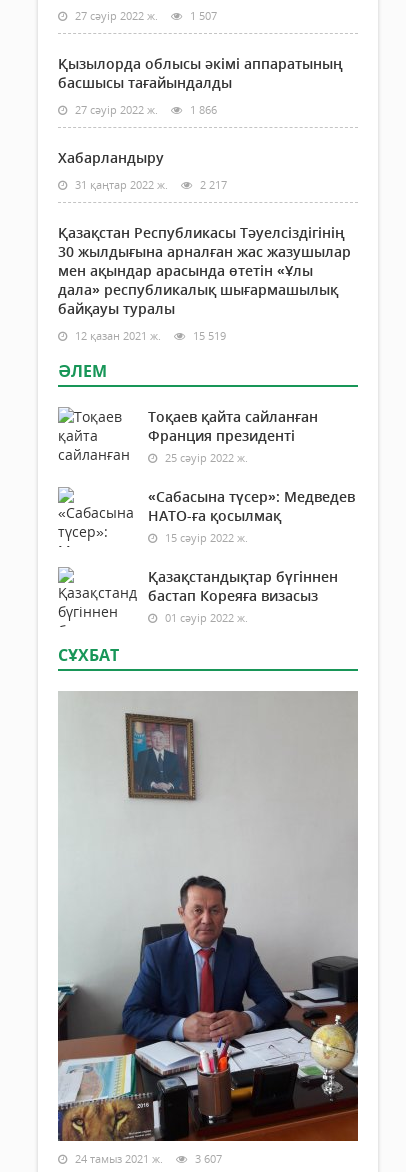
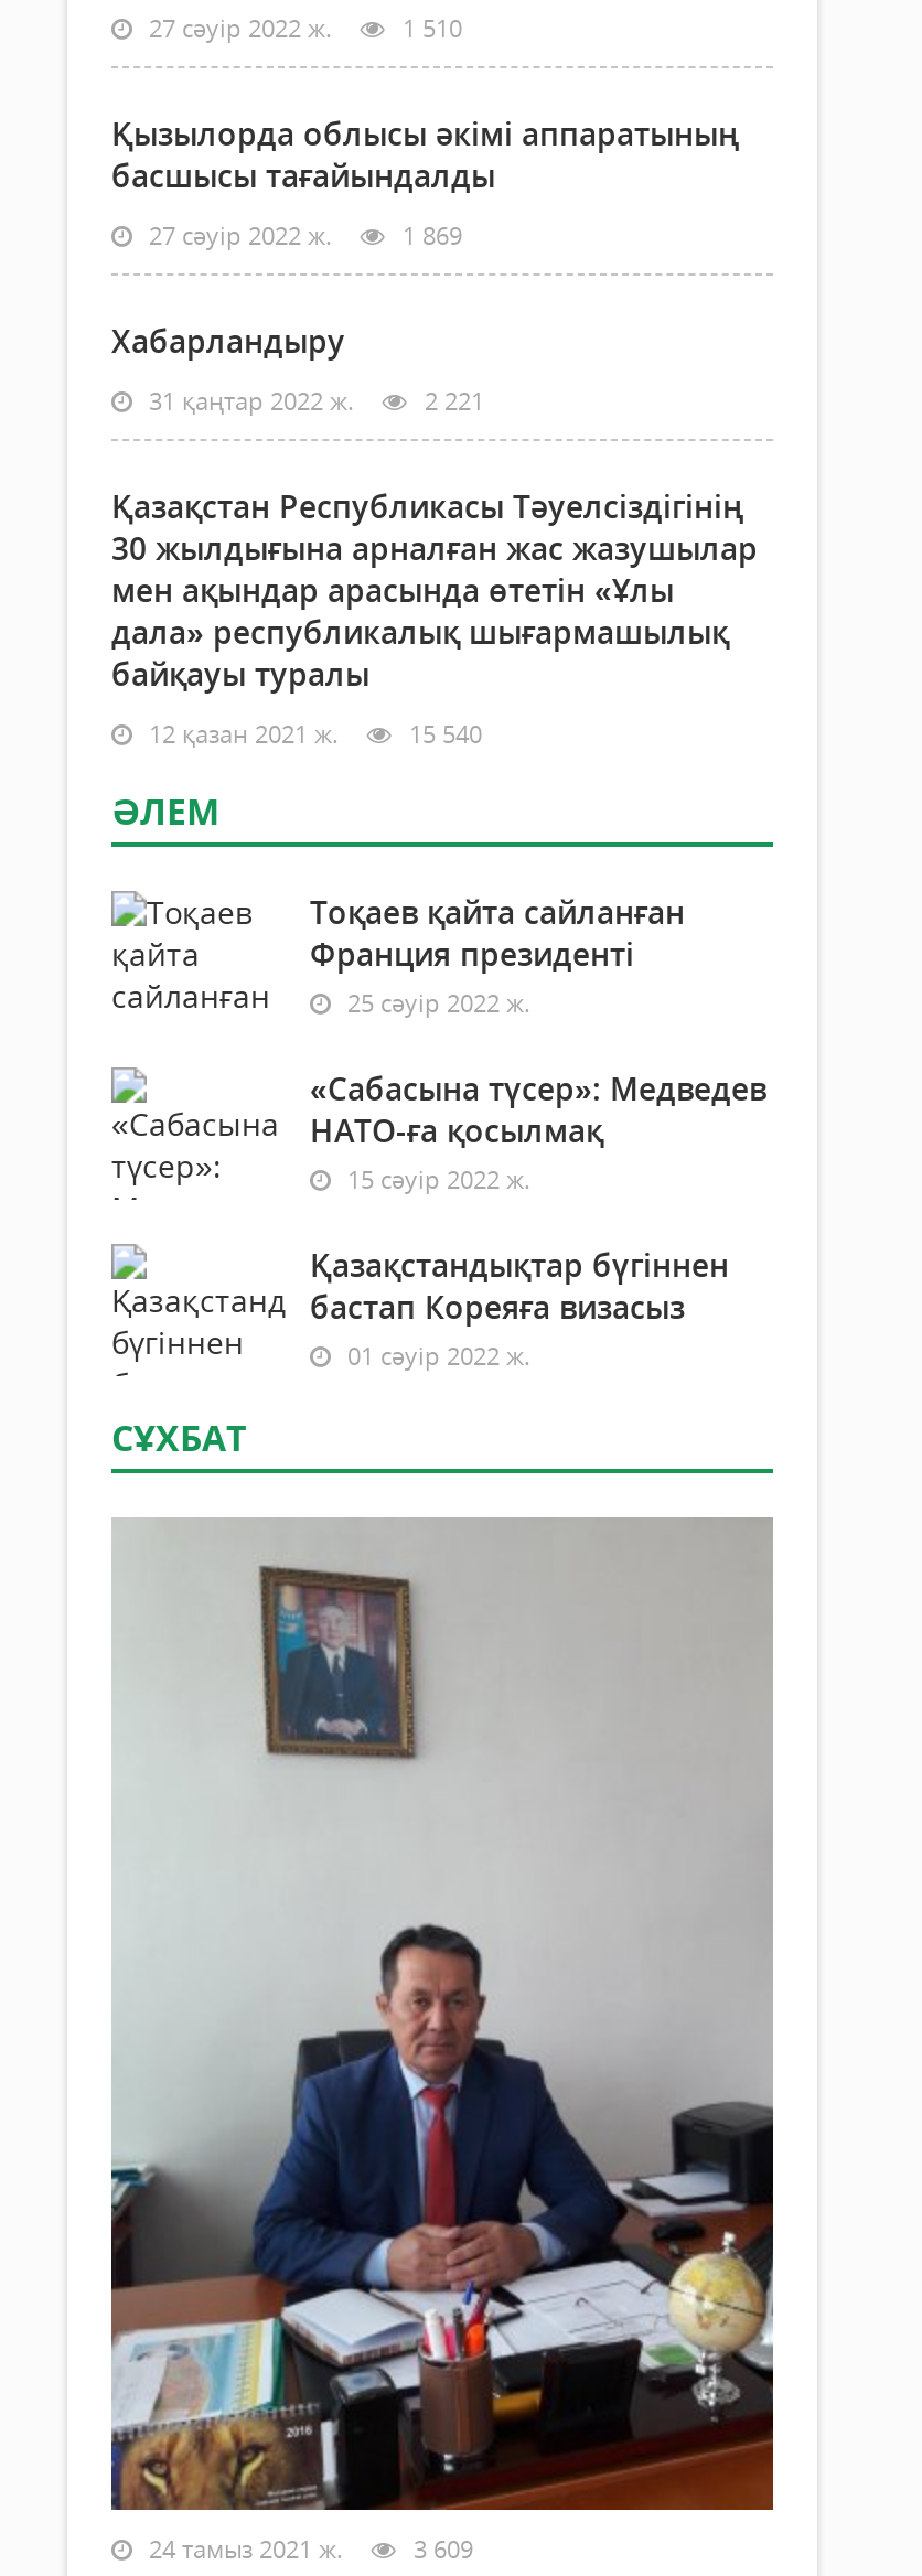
[72,8,217,23] 27 сәуір 2022 ж. 1 507 -> [142,11,462,44] 27 сәуір 2022 ж. 1 510
[72,102,217,117] 27 сәуір 2022 ж. 1 866 -> [142,218,462,251] 27 сәуір 2022 ж. 1 869
[72,177,227,192] 31 қаңтар 2022 ж. 2 217 -> [142,384,484,417] 31 қаңтар 2022 ж. 2 221
[72,328,226,343] 12 қазан 2021 ж. 15 519 -> [142,717,482,750] 12 қазан 2021 ж. 15 540
[72,1151,222,1166] 24 тамыз 2021 ж. 3 607 -> [142,2532,473,2565] 24 тамыз 2021 ж. 3 609

